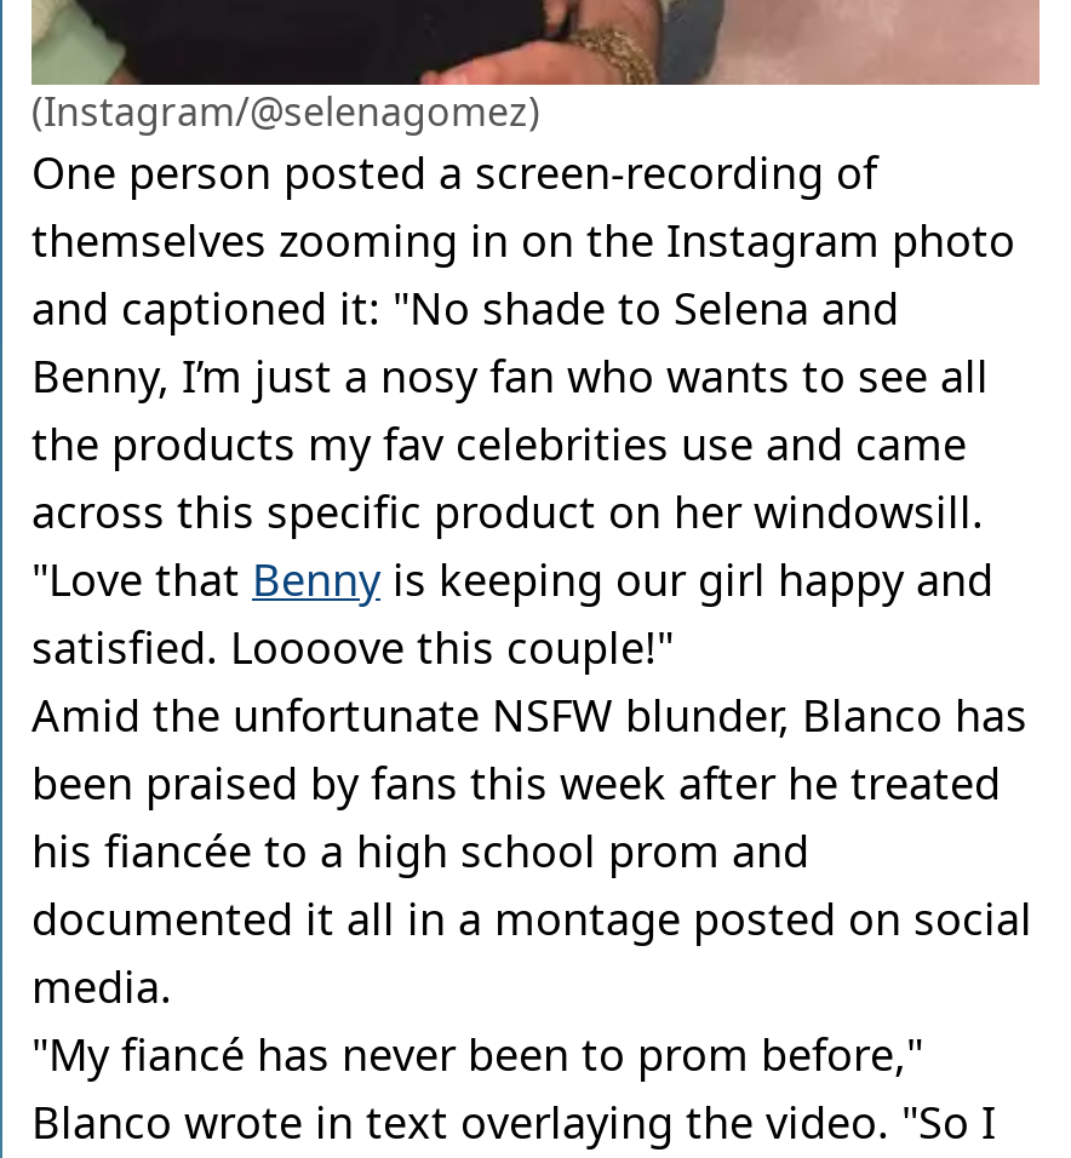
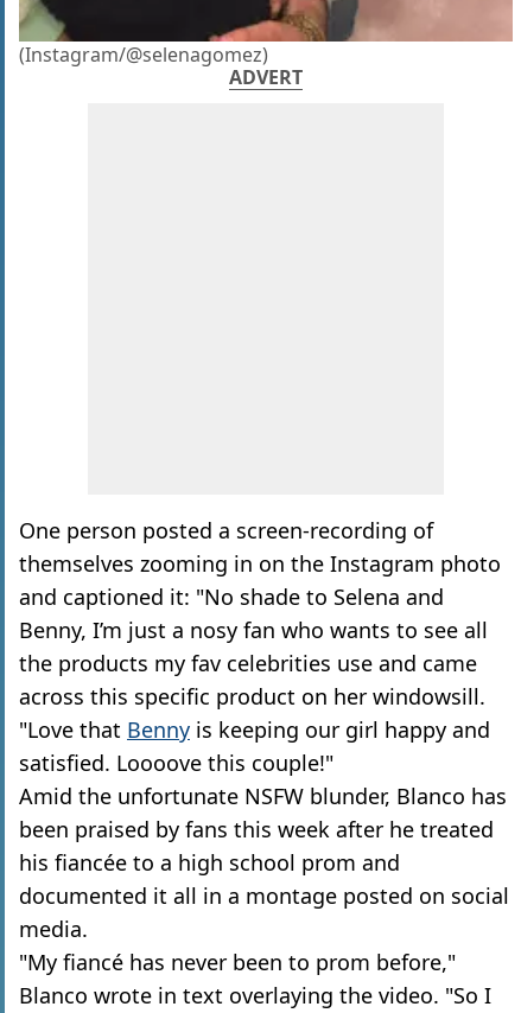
none -> [229,64,303,90] ADVERT

